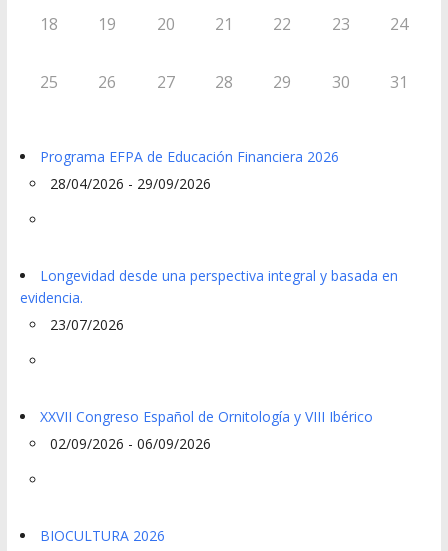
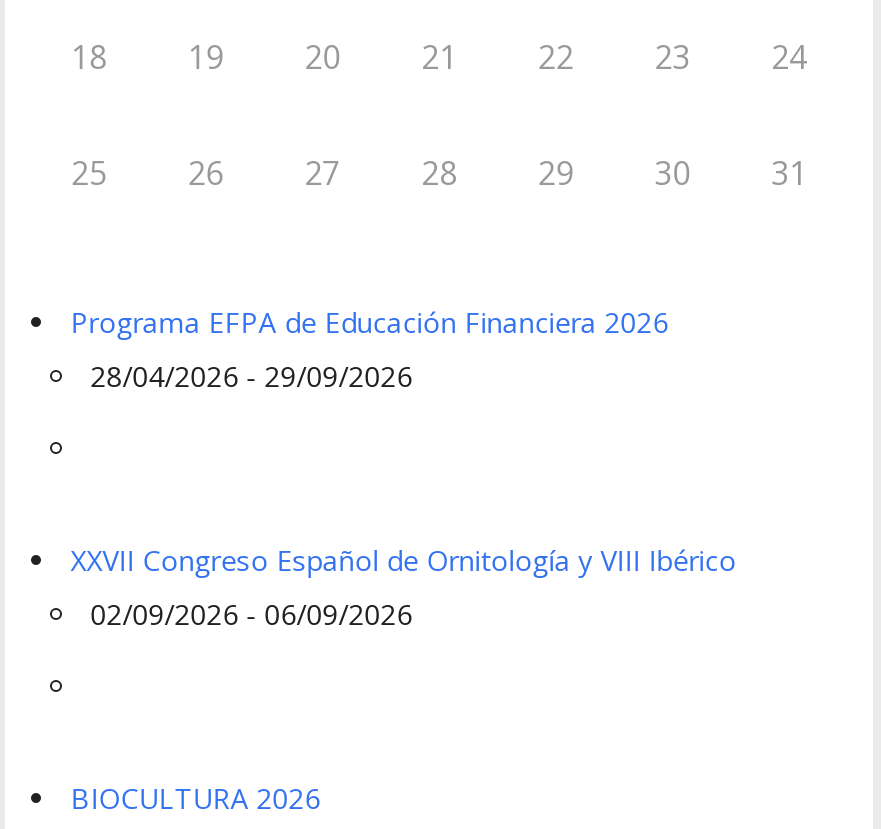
[20,266,398,334] Longevidad desde una perspectiva integral y basada en | evidencia. | 23/07/2026 -> none

